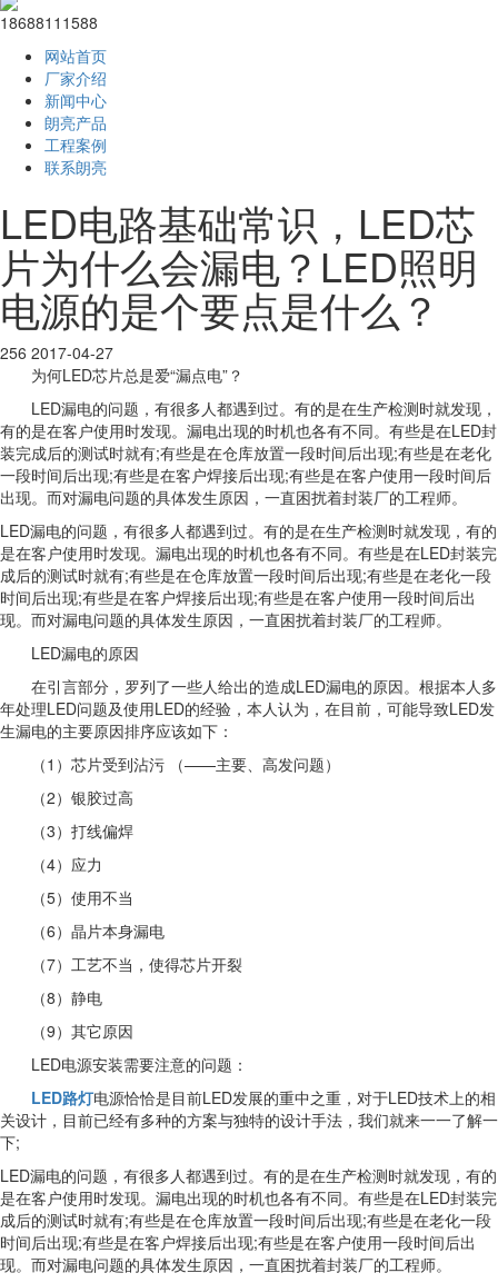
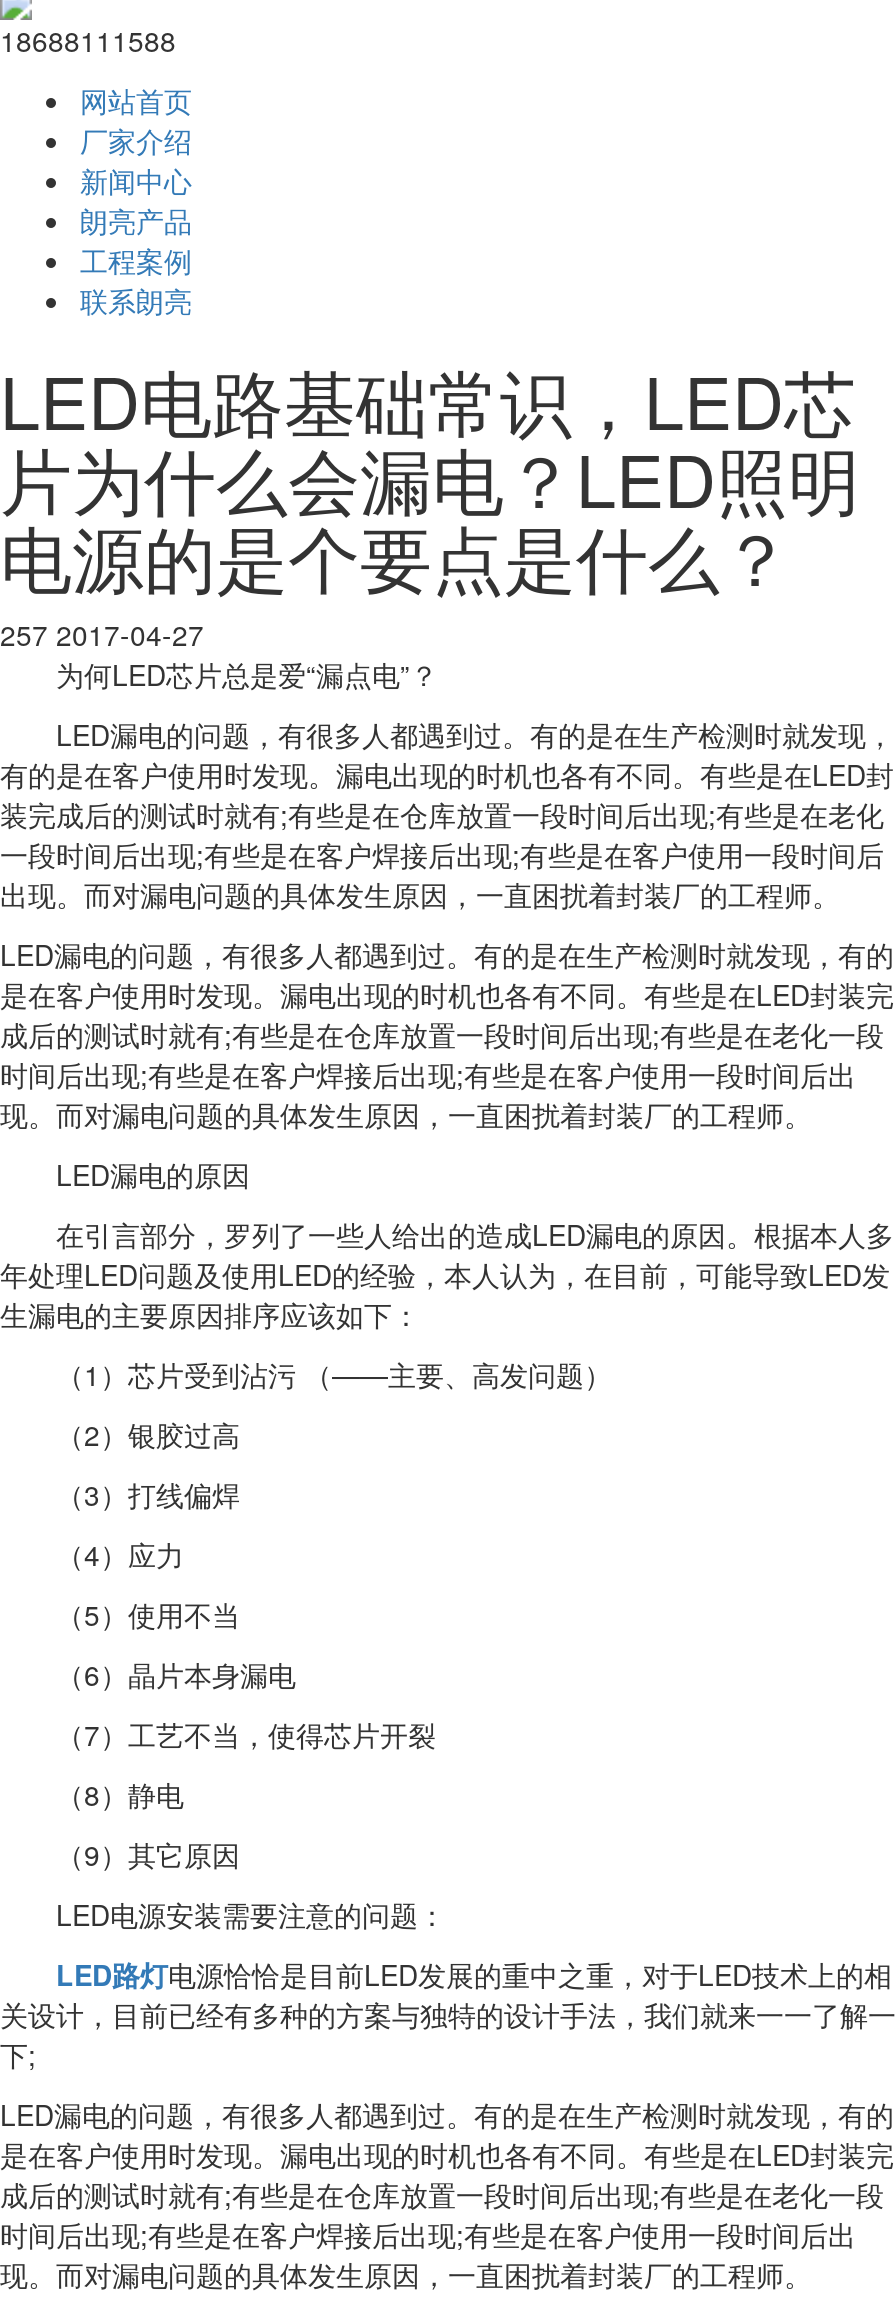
[0,342,113,364] 256 2017-04-27 -> [0,615,204,655] 257 2017-04-27

